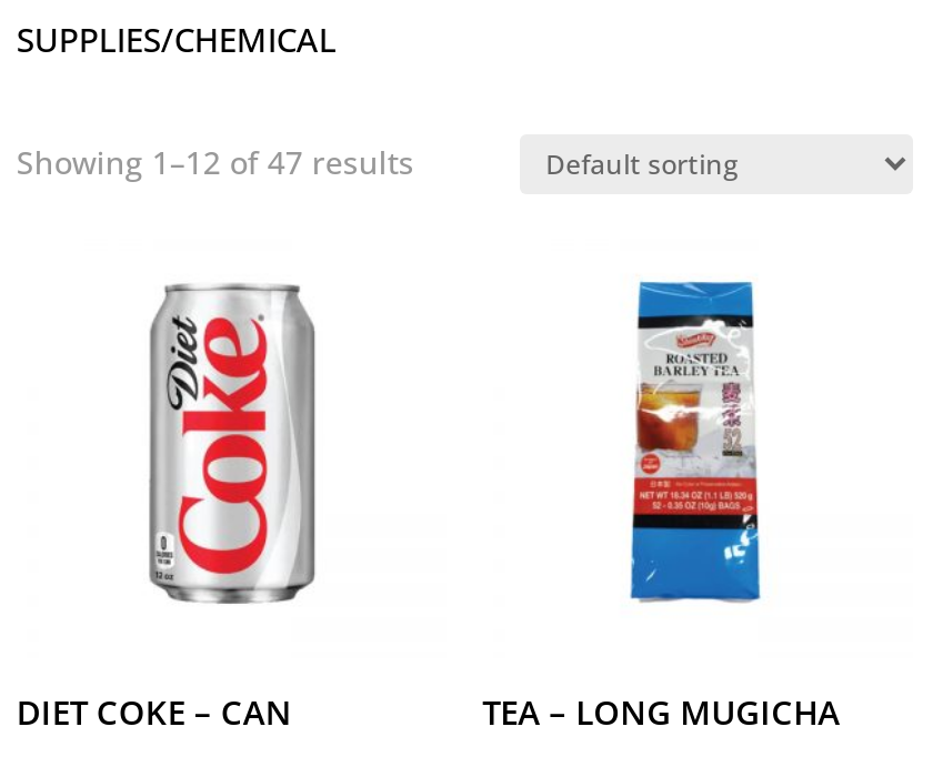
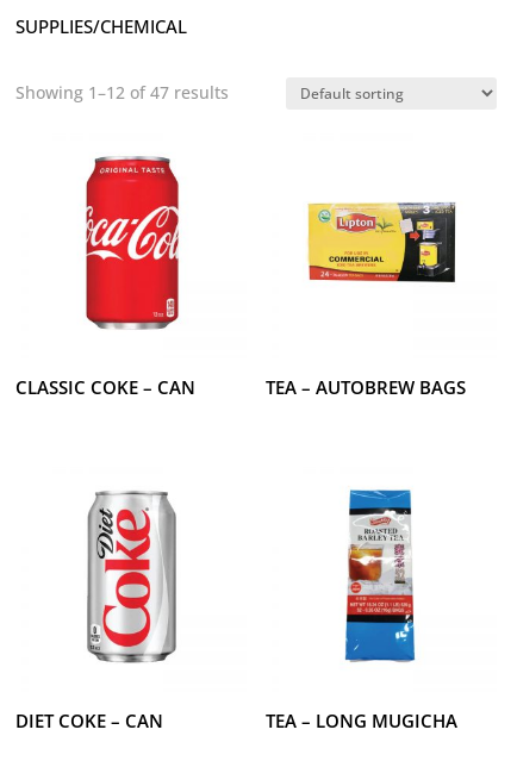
none -> [16,158,466,399] [image] | CLASSIC COKE – CAN | TEA – AUTOBREW BAGS
none -> [306,201,456,283] [image]

